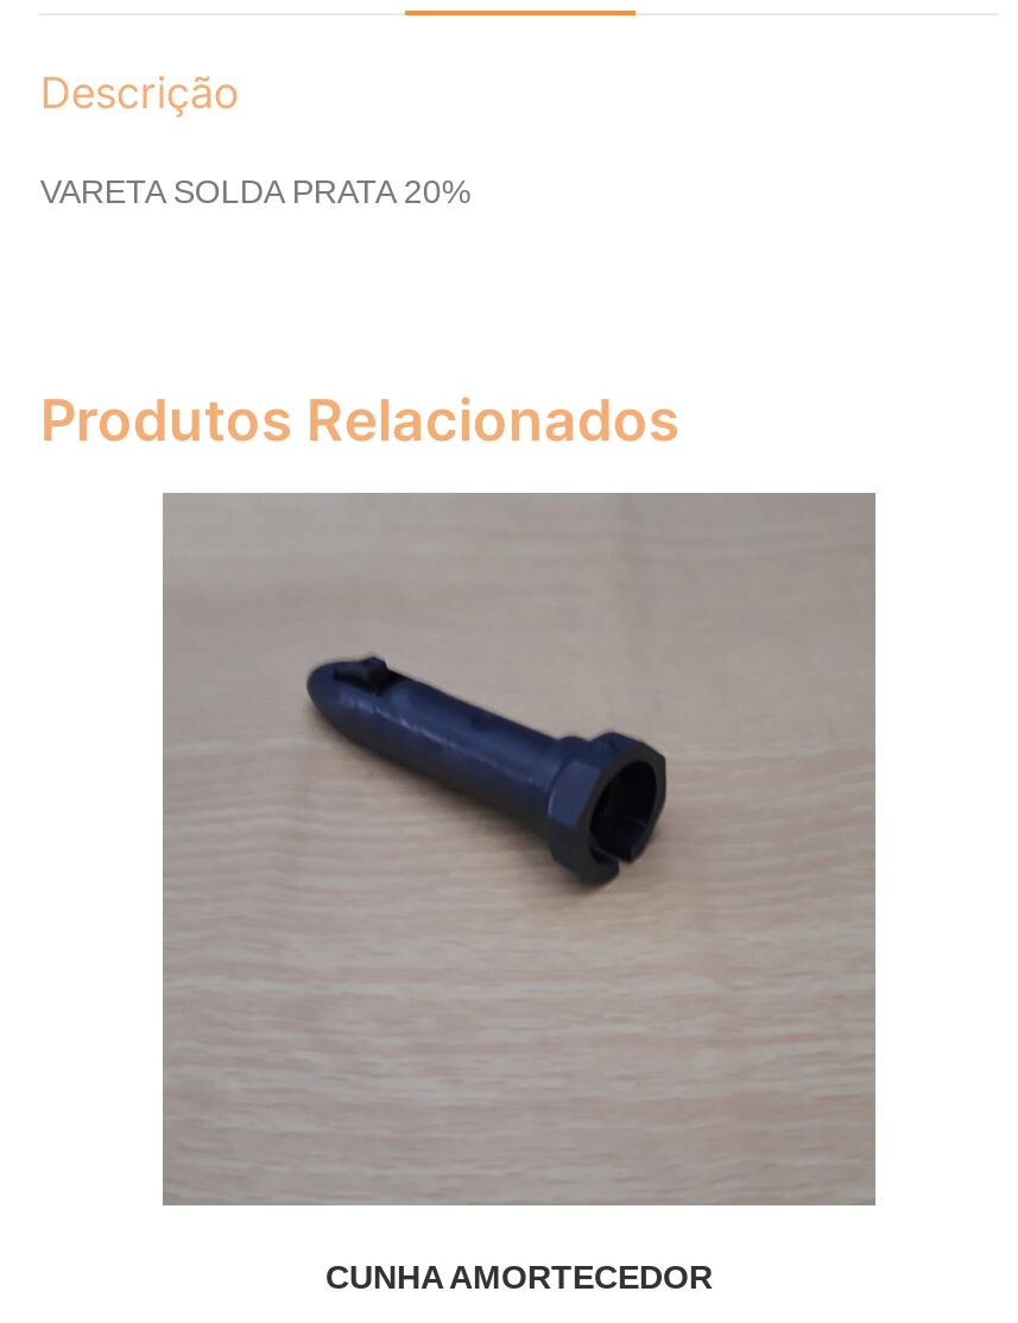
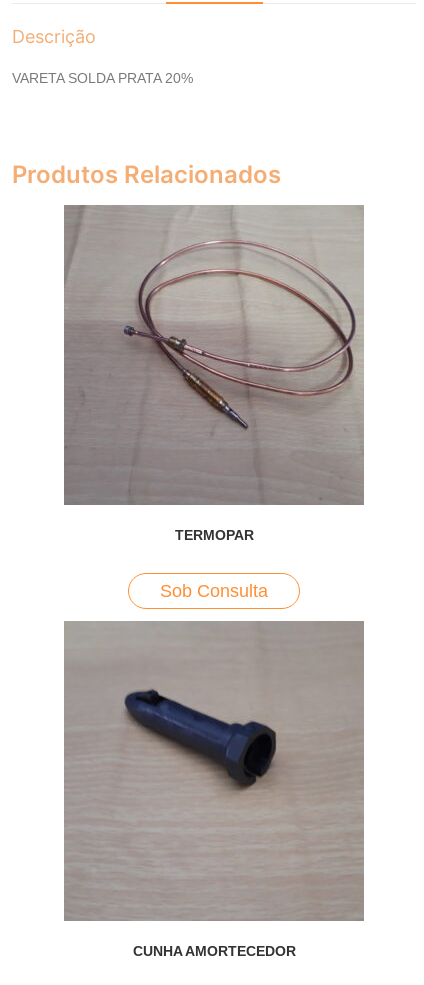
none -> [65,206,362,601] [image] | TERMOPAR | Sob Consulta

